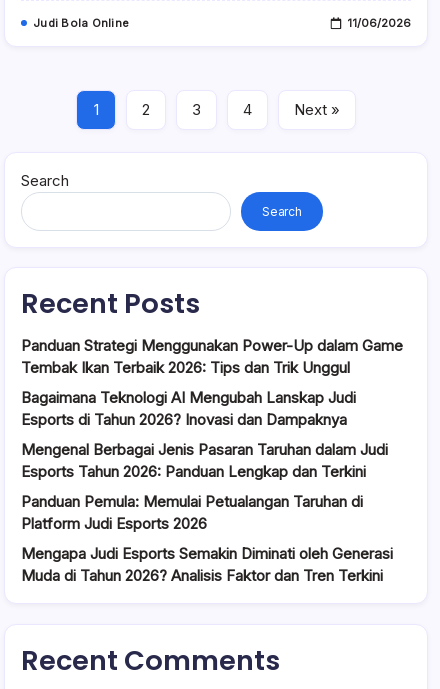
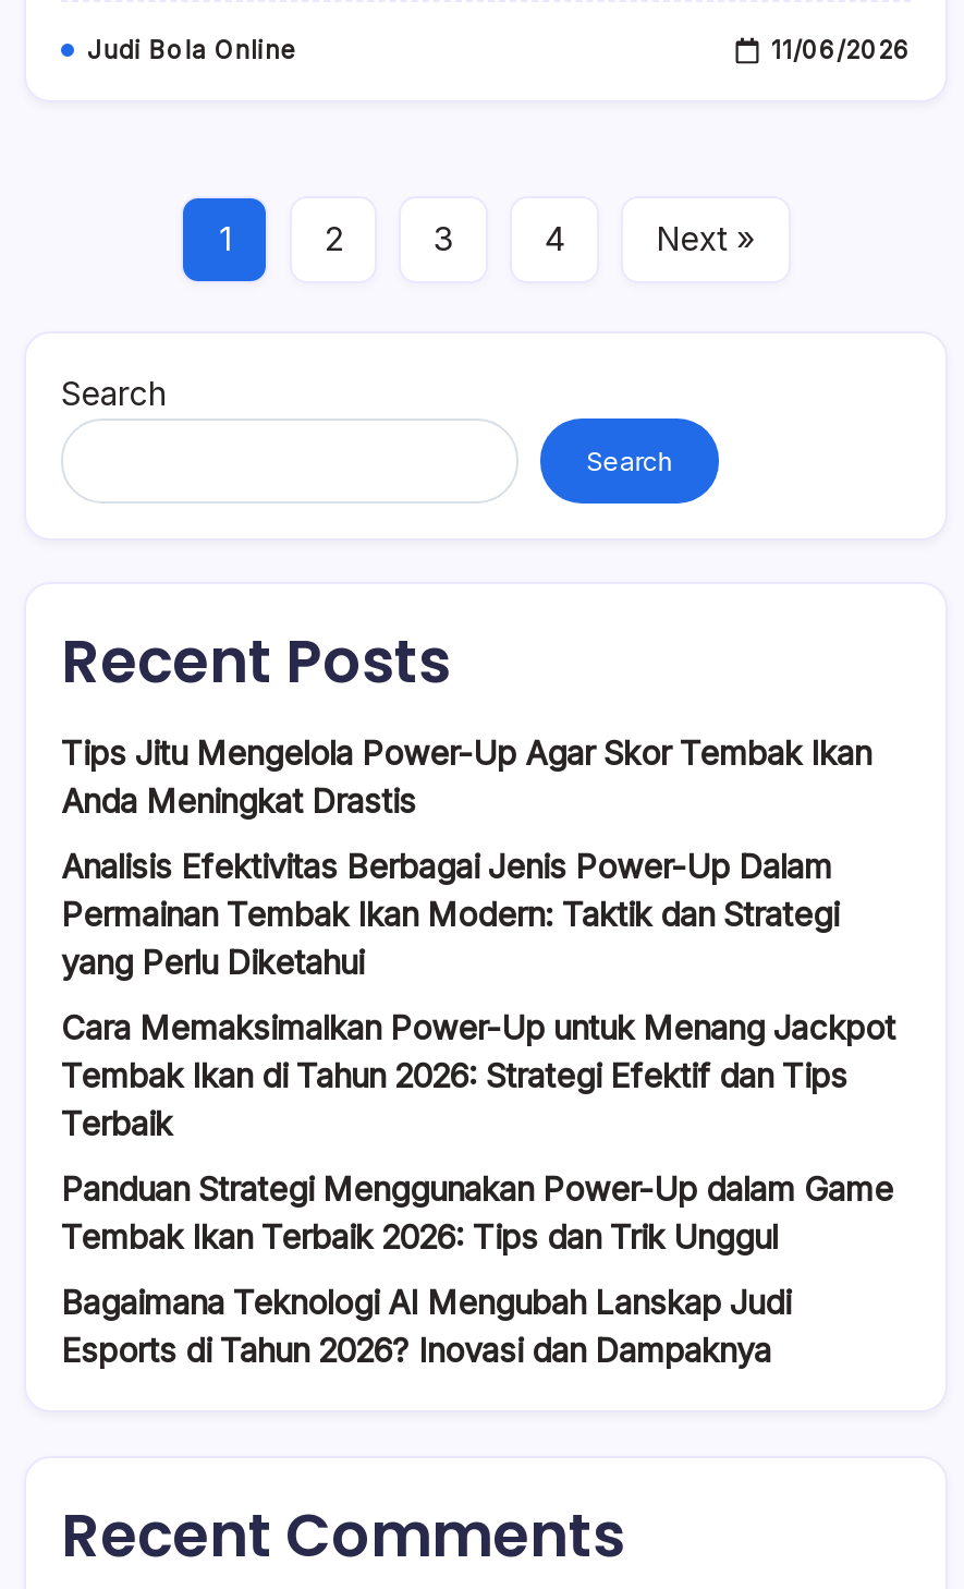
none -> [61,733,895,1145] Tips Jitu Mengelola Power-Up Agar Skor Tembak Ikan | Anda Meningkat Drastis | Analisis Efektivitas Berbagai Jenis Power-Up Dalam | Permainan Tembak Ikan Modern: Taktik dan Strategi | yang Perlu Diketahui | Cara Memaksimalkan Power-Up untuk Menang Jackpot | Tembak Ikan di Tahun 2026: Strategi Efektif dan Tips | Terbaik
moved [21,336,403,429] -> [61,1169,893,1372]: Panduan Strategi Menggunakan Power-Up dalam Game | Tembak Ikan Terbaik 2026: Tips dan Trik Unggul | Bagaimana Teknologi AI Mengubah Lanskap Judi | Esports di Tahun 2026? Inovasi dan Dampaknya
[21,440,393,585] Mengenal Berbagai Jenis Pasaran Taruhan dalam Judi | Esports Tahun 2026: Panduan Lengkap dan Terkini | Panduan Pemula: Memulai Petualangan Taruhan di | Platform Judi Esports 2026 | Mengapa Judi Esports Semakin Diminati oleh Generasi | Muda di Tahun 2026? Analisis Faktor dan Tren Terkini -> none

